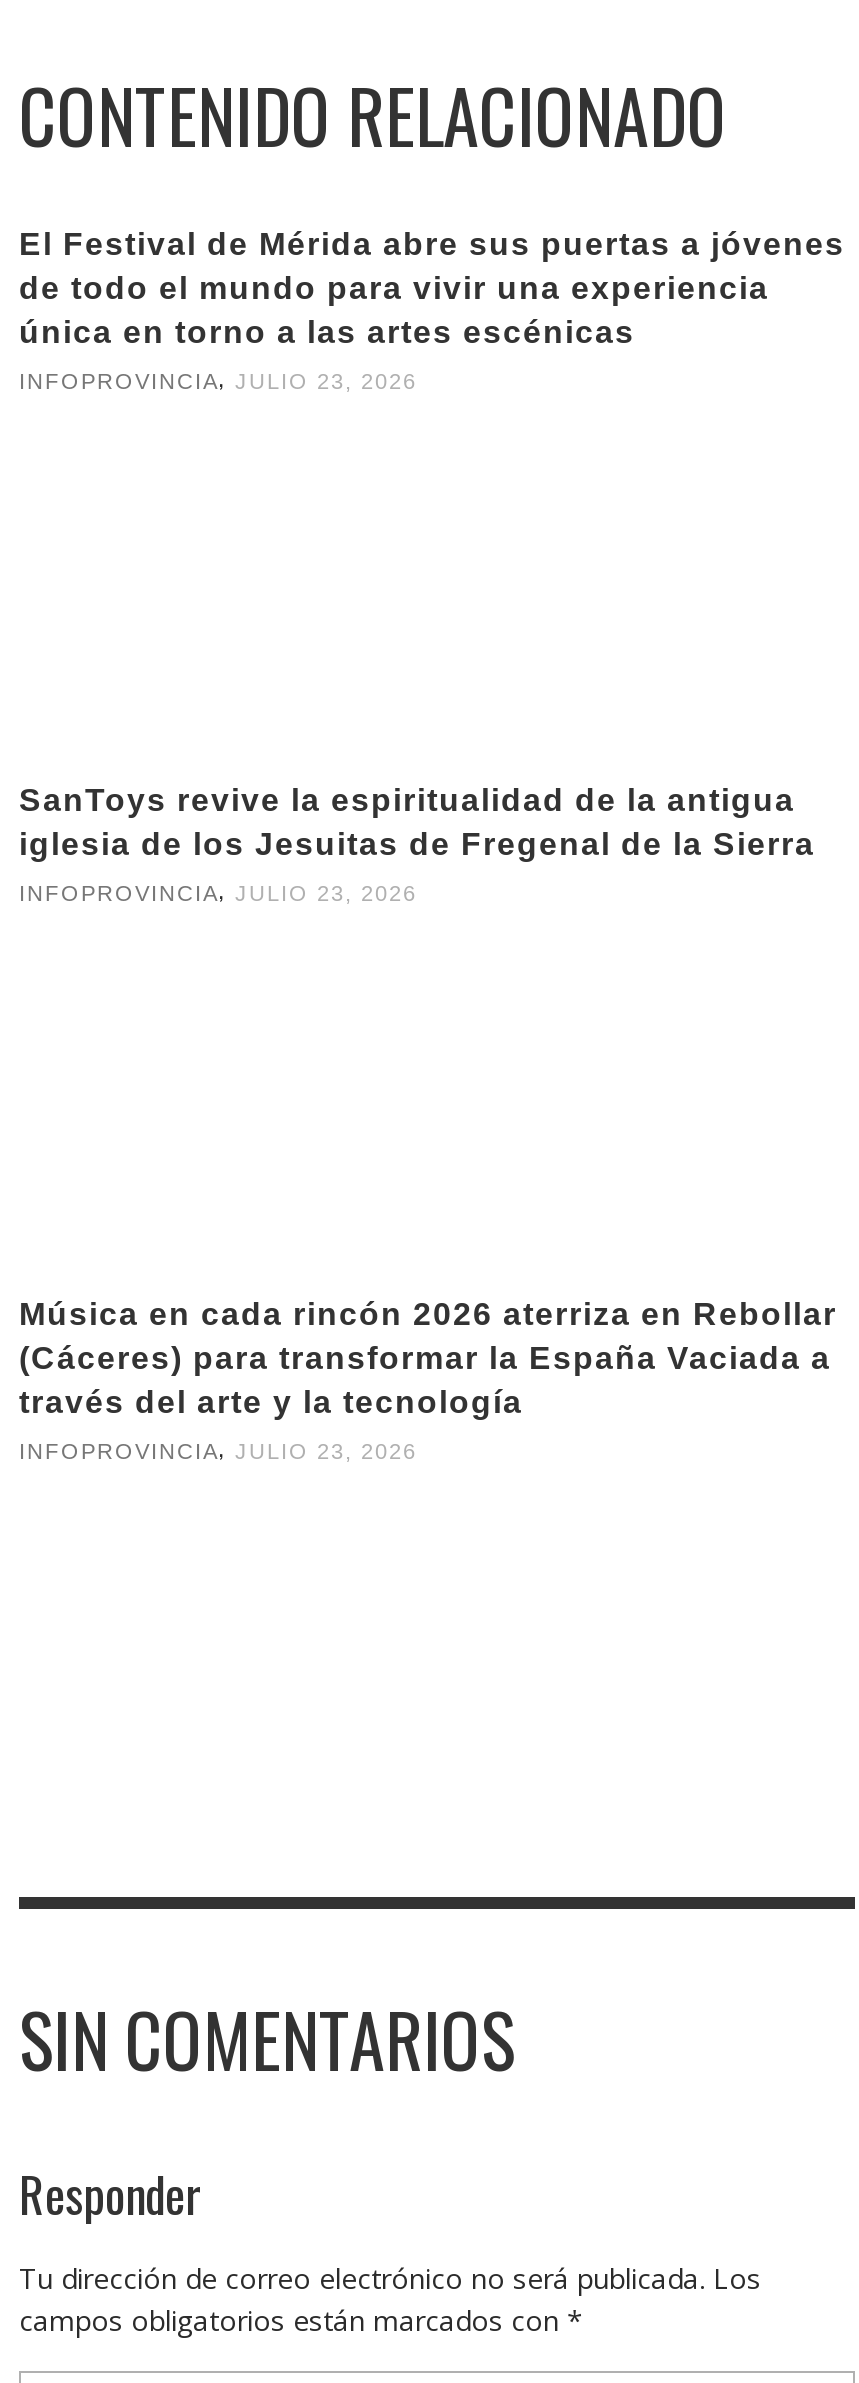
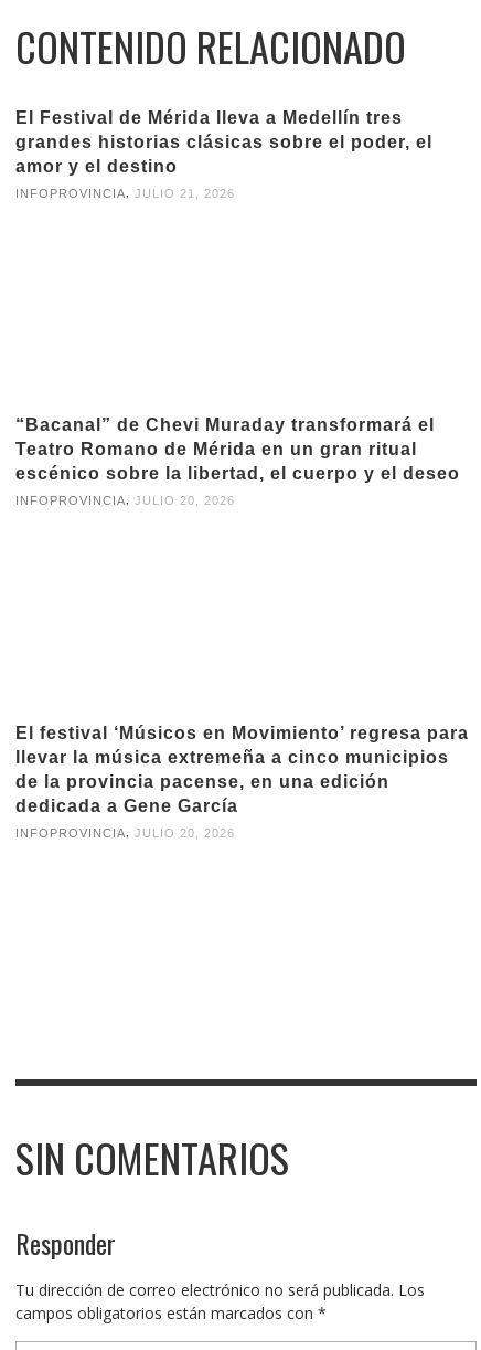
[19,226,845,392] El Festival de Mérida abre sus puertas a jóvenes | de todo el mundo para vivir una experiencia | única en torno a las artes escénicas | INFOPROVINCIA, JULIO 23, 2026 -> [15,108,432,199] El Festival de Mérida lleva a Medellín tres | grandes historias clásicas sobre el poder, el | amor y el destino | INFOPROVINCIA, JULIO 21, 2026
[19,784,815,906] SanToys revive la espiritualidad de la antigua | iglesia de los Jesuitas de Fregenal de la Sierra | INFOPROVINCIA, JULIO 23, 2026 -> [15,416,460,507] “Bacanal” de Chevi Muraday transformará el | Teatro Romano de Mérida en un gran ritual | escénico sobre la libertad, el cuerpo y el deseo | INFOPROVINCIA, JULIO 20, 2026
[19,1297,837,1463] Música en cada rincón 2026 aterriza en Rebollar | (Cáceres) para transformar la España Vaciada a | través del arte y la tecnología | INFOPROVINCIA, JULIO 23, 2026 -> [15,724,469,840] El festival ‘Músicos en Movimiento’ regresa para | llevar la música extremeña a cinco municipios | de la provincia pacense, en una edición | dedicada a Gene García | INFOPROVINCIA, JULIO 20, 2026

